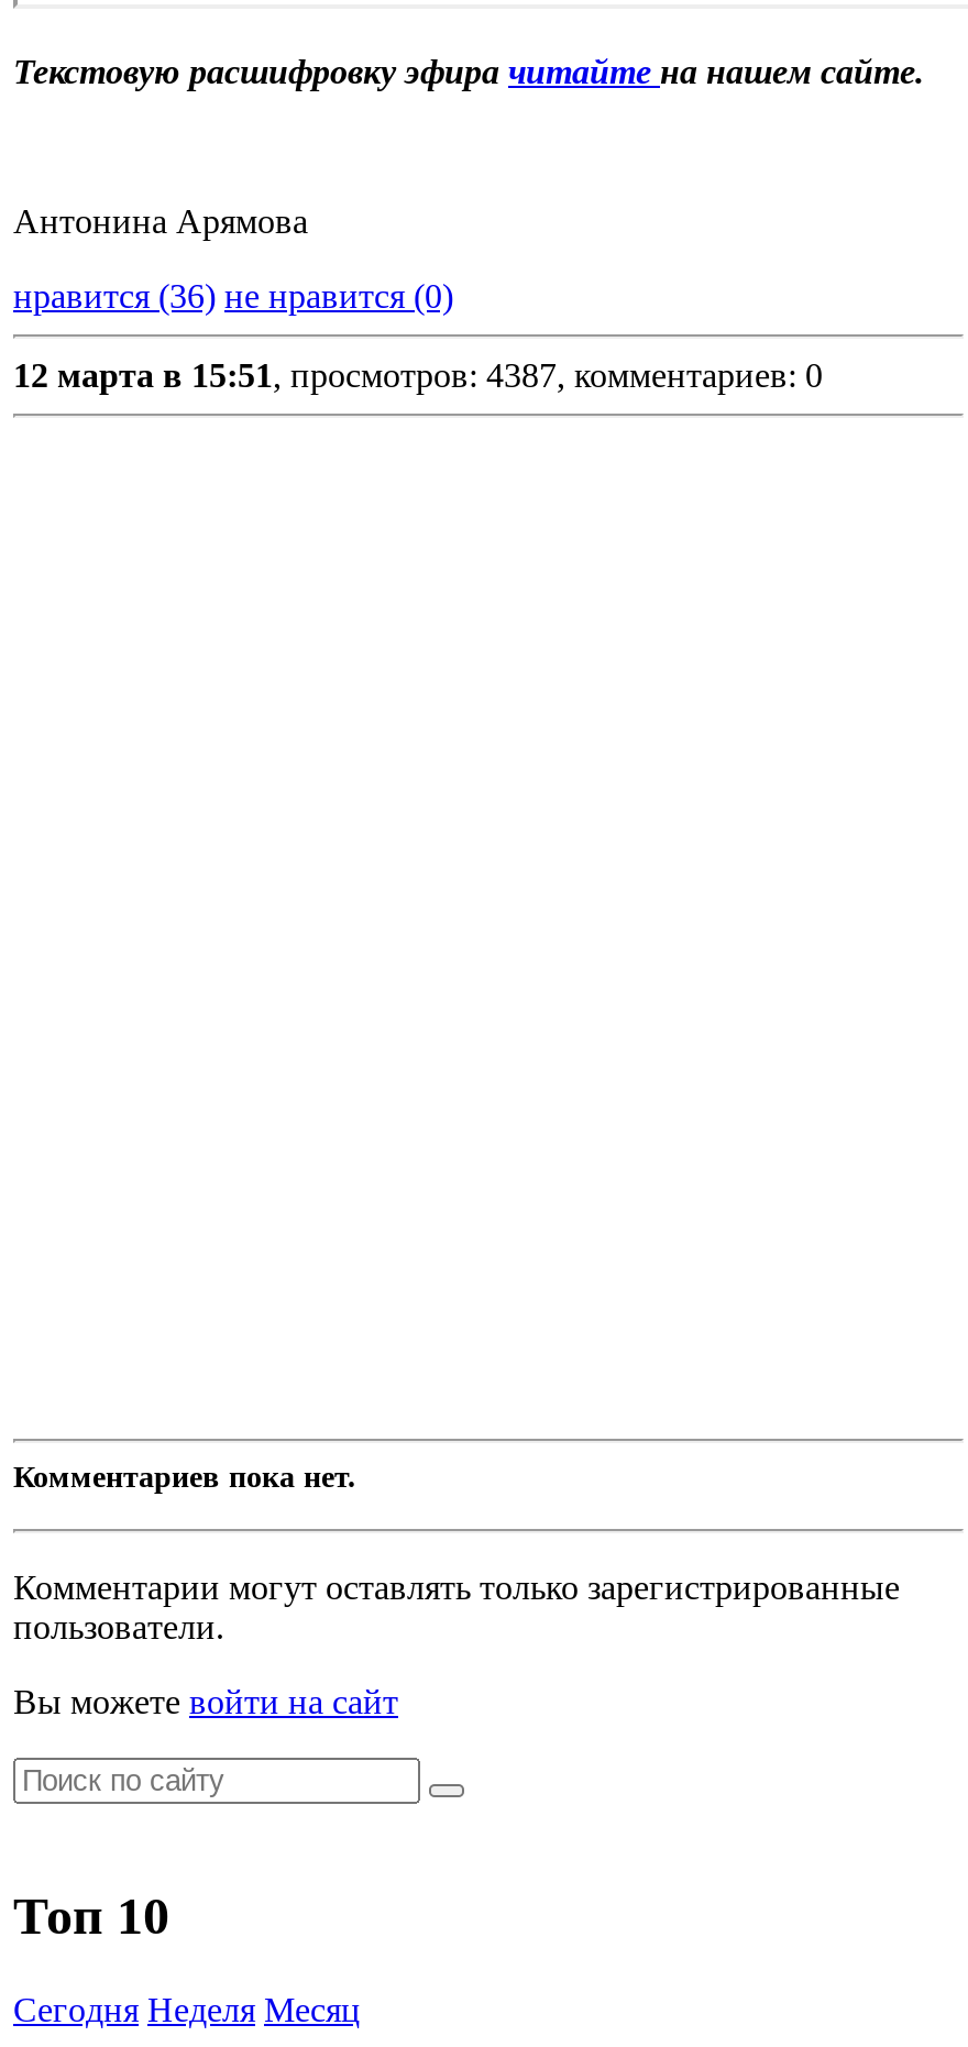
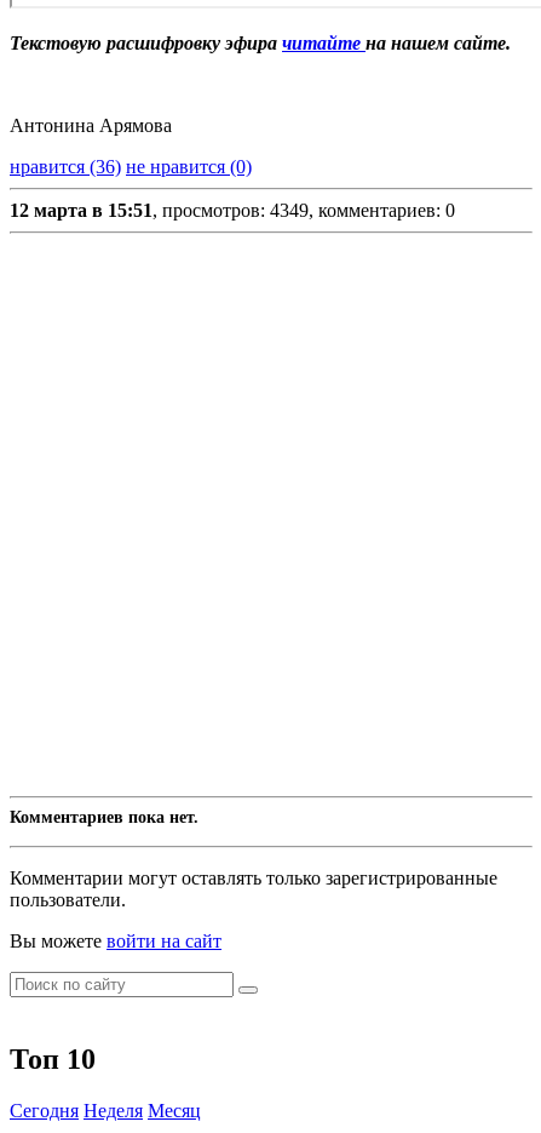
[13,356,823,393] 12 марта в 15:51, просмотров: 4387, комментариев: 0 -> [10,200,455,220] 12 марта в 15:51, просмотров: 4349, комментариев: 0

